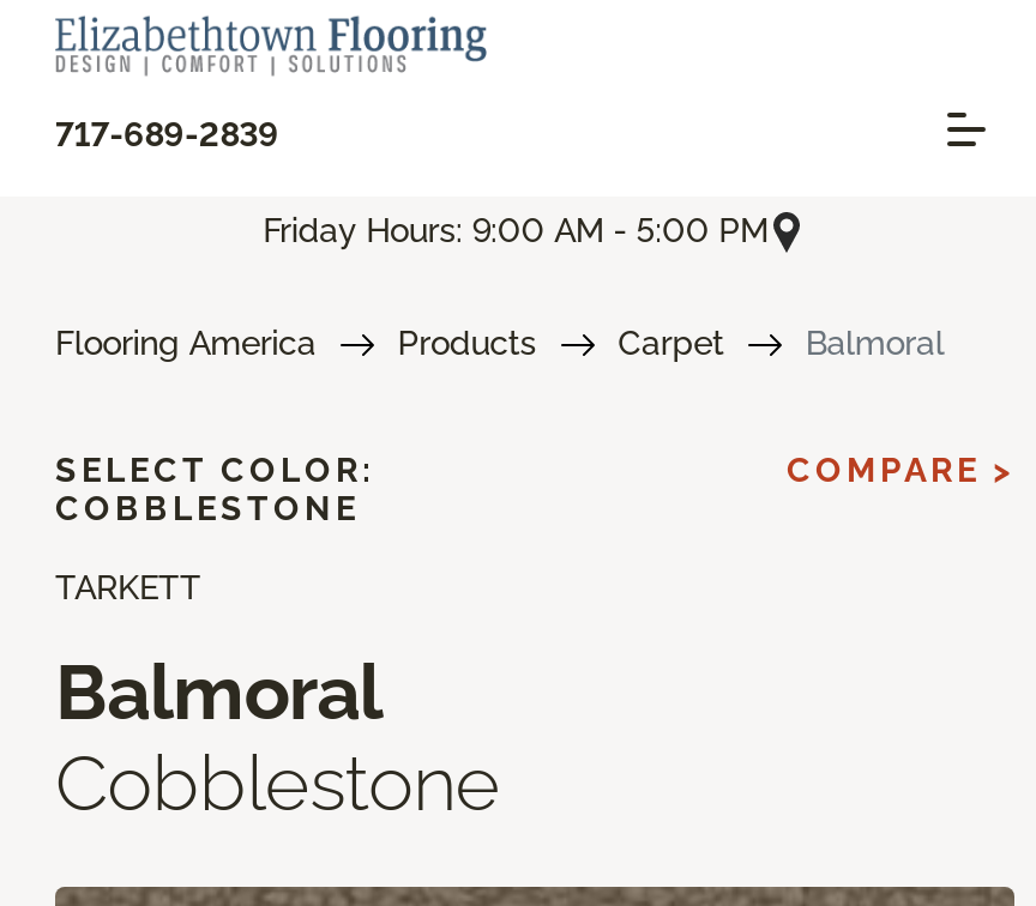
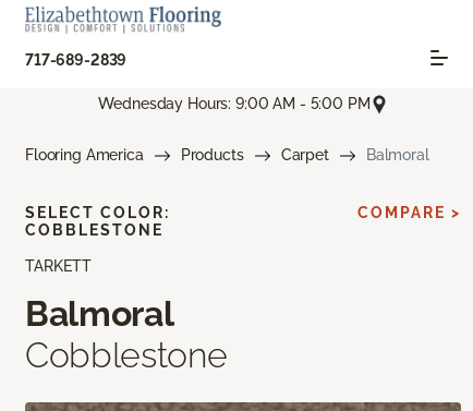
[263,211,768,249] Friday Hours: 9:00 AM - 5:00 PM -> [99,95,370,112] Wednesday Hours: 9:00 AM - 5:00 PM

